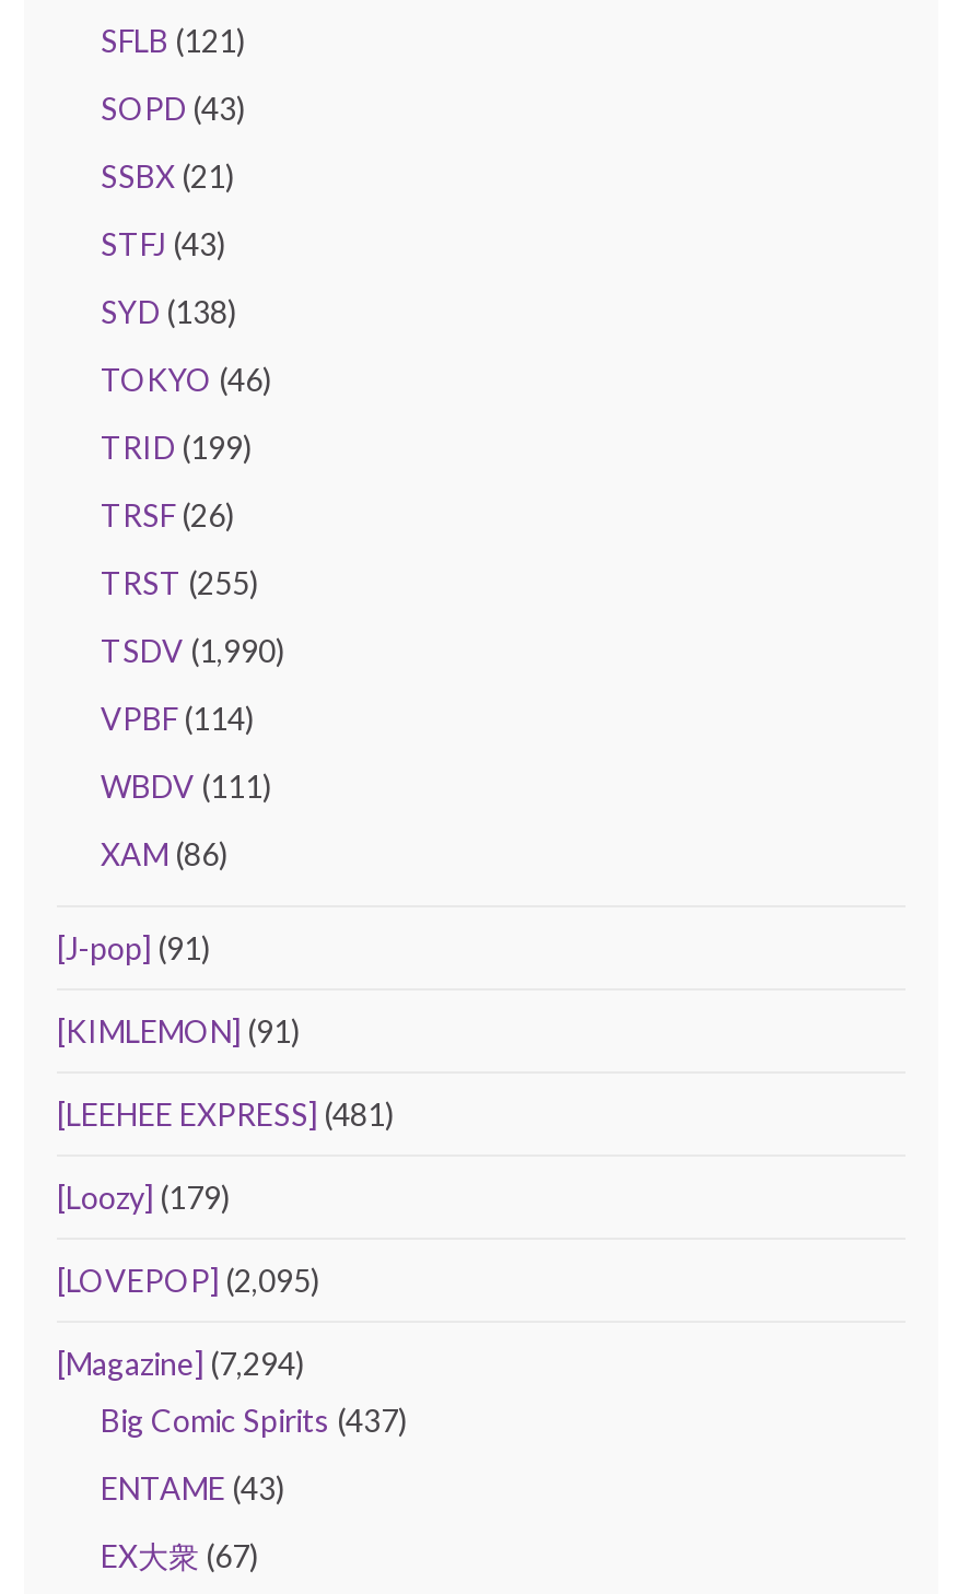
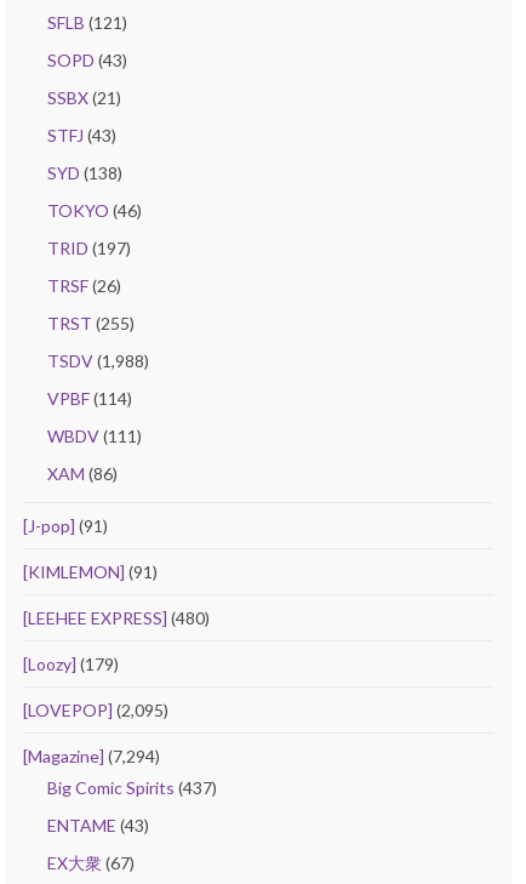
[101,429,252,466] TRID (199) -> [47,238,131,259] TRID (197)
[101,633,284,670] TSDV (1,990) -> [47,351,149,371] TSDV (1,988)
[57,1096,394,1133] [LEEHEE EXPRESS] (481) -> [23,608,210,629] [LEEHEE EXPRESS] (480)

